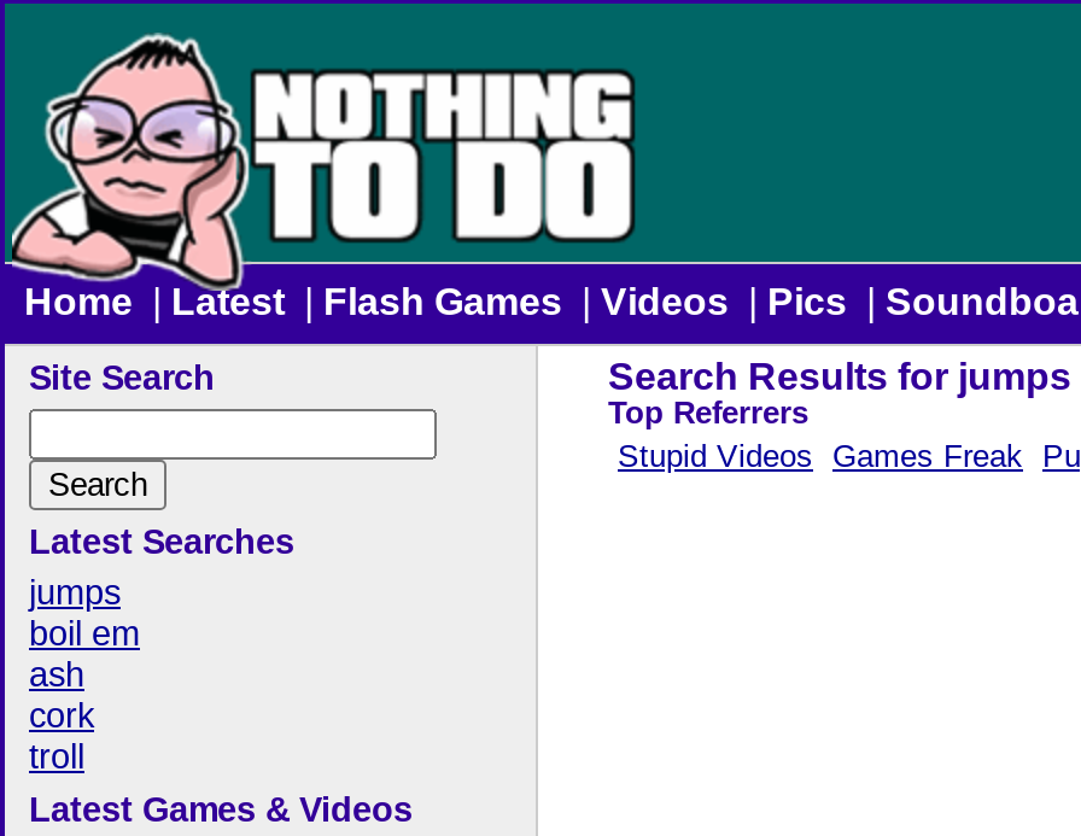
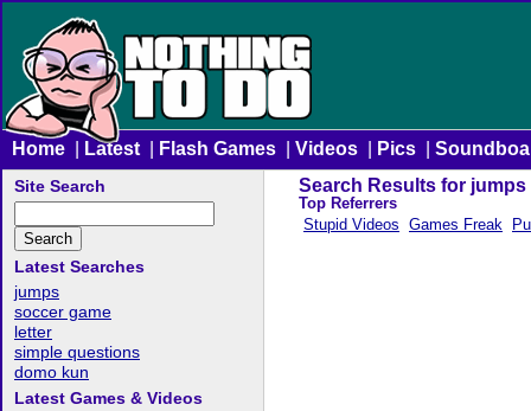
[29,614,140,776] boil em | ash | cork | troll -> [14,302,140,381] soccer game | letter | simple questions | domo kun

